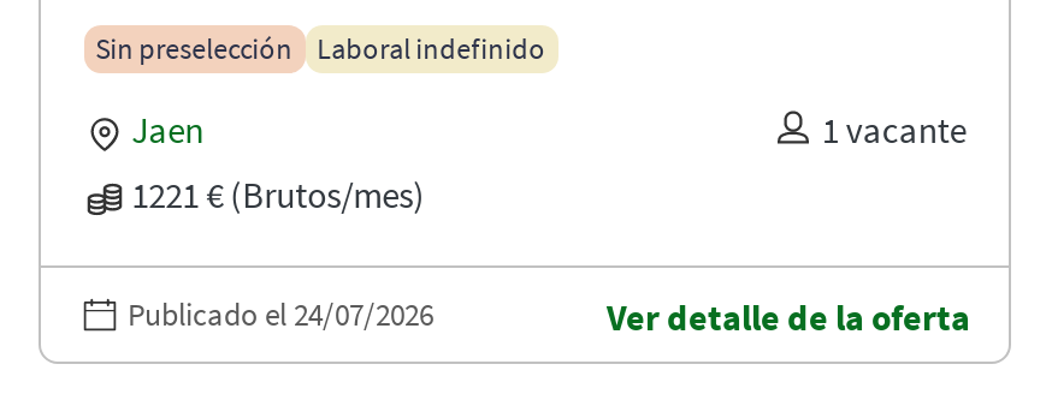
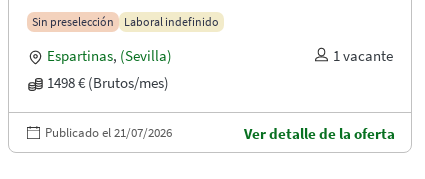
[131,106,204,152] Jaen -> [47,46,172,65] Espartinas, (Sevilla)
[131,171,425,217] 1221 € (Brutos/mes) -> [47,73,169,92] 1498 € (Brutos/mes)
[128,294,433,334] Publicado el 24/07/2026 -> [45,124,172,141] Publicado el 21/07/2026

